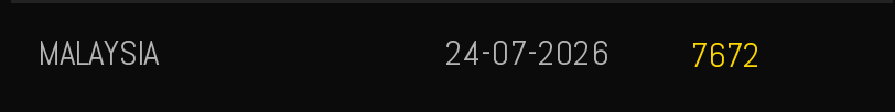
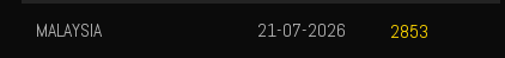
[445,33,608,76] 24-07-2026 -> [257,19,346,43] 21-07-2026
[690,34,761,78] 7672 -> [390,20,428,44] 2853

